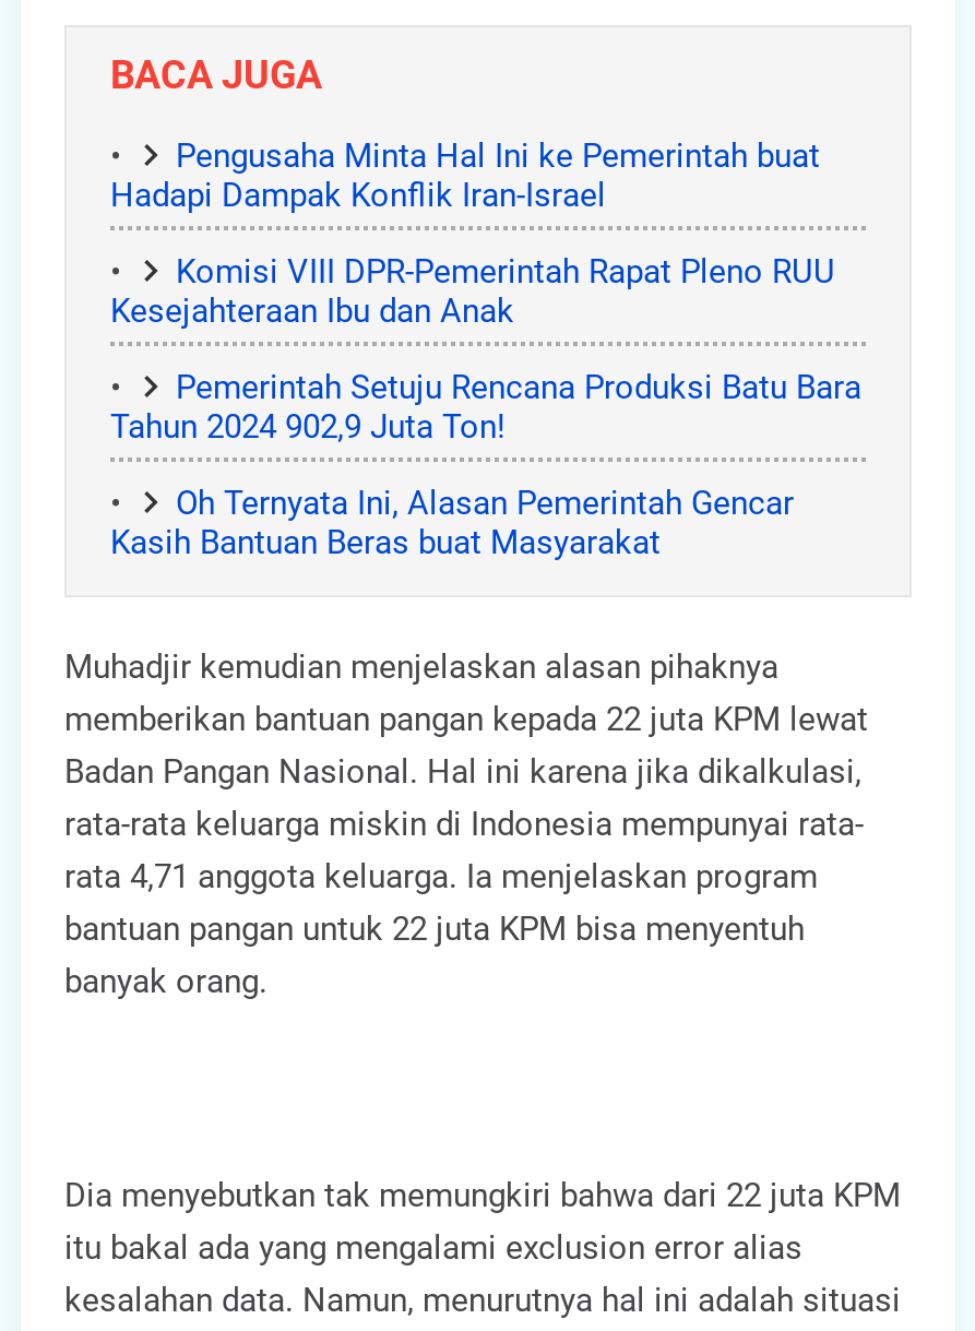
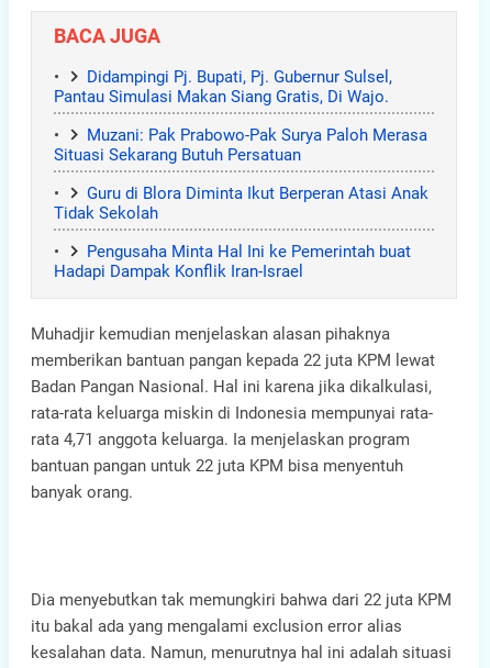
none -> [54,67,428,223] Didampingi Pj. Bupati, Pj. Gubernur Sulsel, | Pantau Simulasi Makan Siang Gratis, Di Wajo. | Muzani: Pak Prabowo-Pak Surya Paloh Merasa | Situasi Sekarang Butuh Persatuan | Guru di Blora Diminta Ikut Berperan Atasi Anak | Tidak Sekolah
moved [110,136,820,215] -> [54,241,411,281]: Pengusaha Minta Hal Ini ke Pemerintah buat | Hadapi Dampak Konflik Iran-Israel
[110,252,861,562] Komisi VIII DPR-Pemerintah Rapat Pleno RUU | Kesejahteraan Ibu dan Anak | Pemerintah Setuju Rencana Produksi Batu Bara | Tahun 2024 902,9 Juta Ton! | Oh Ternyata Ini, Alasan Pemerintah Gencar | Kasih Bantuan Beras buat Masyarakat -> none

